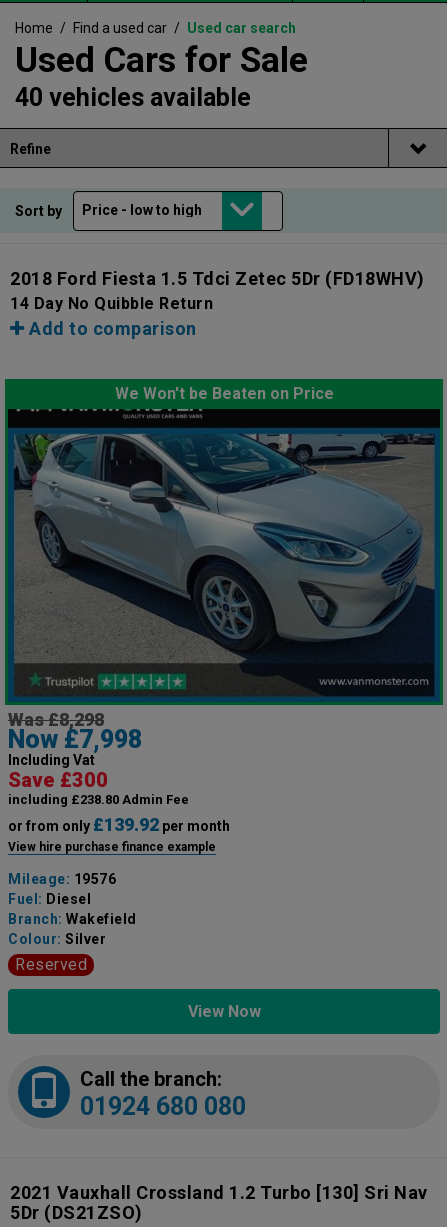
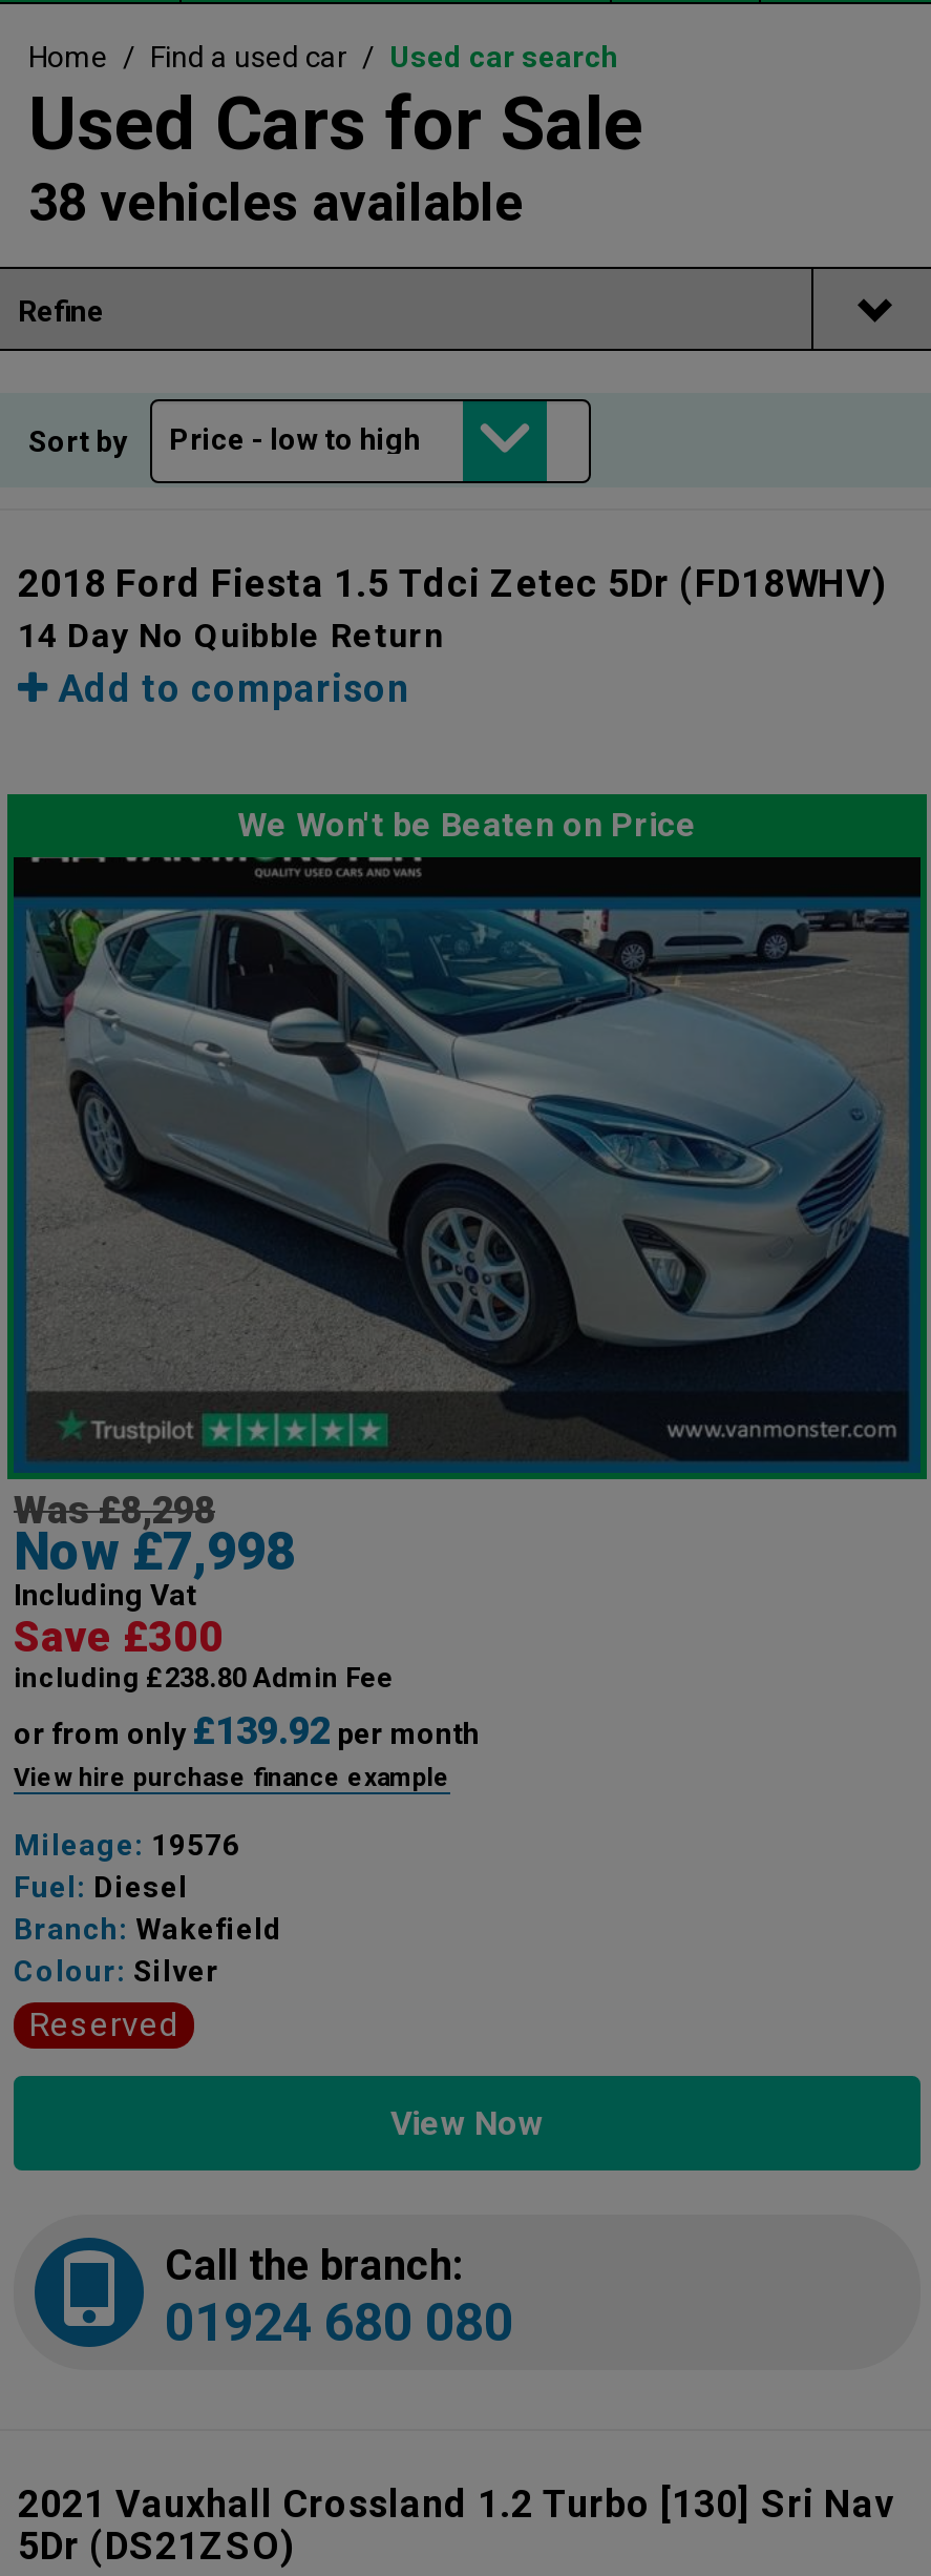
[15,83,251,112] 40 vehicles available -> [28,173,524,233] 38 vehicles available

